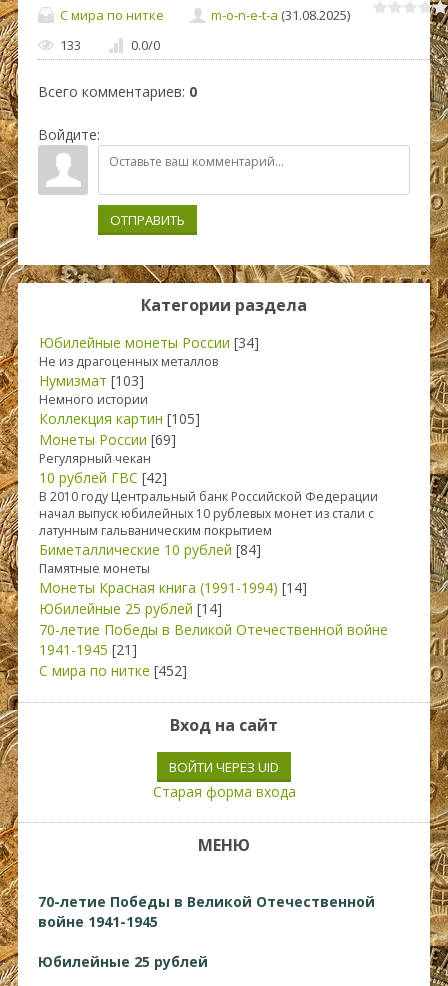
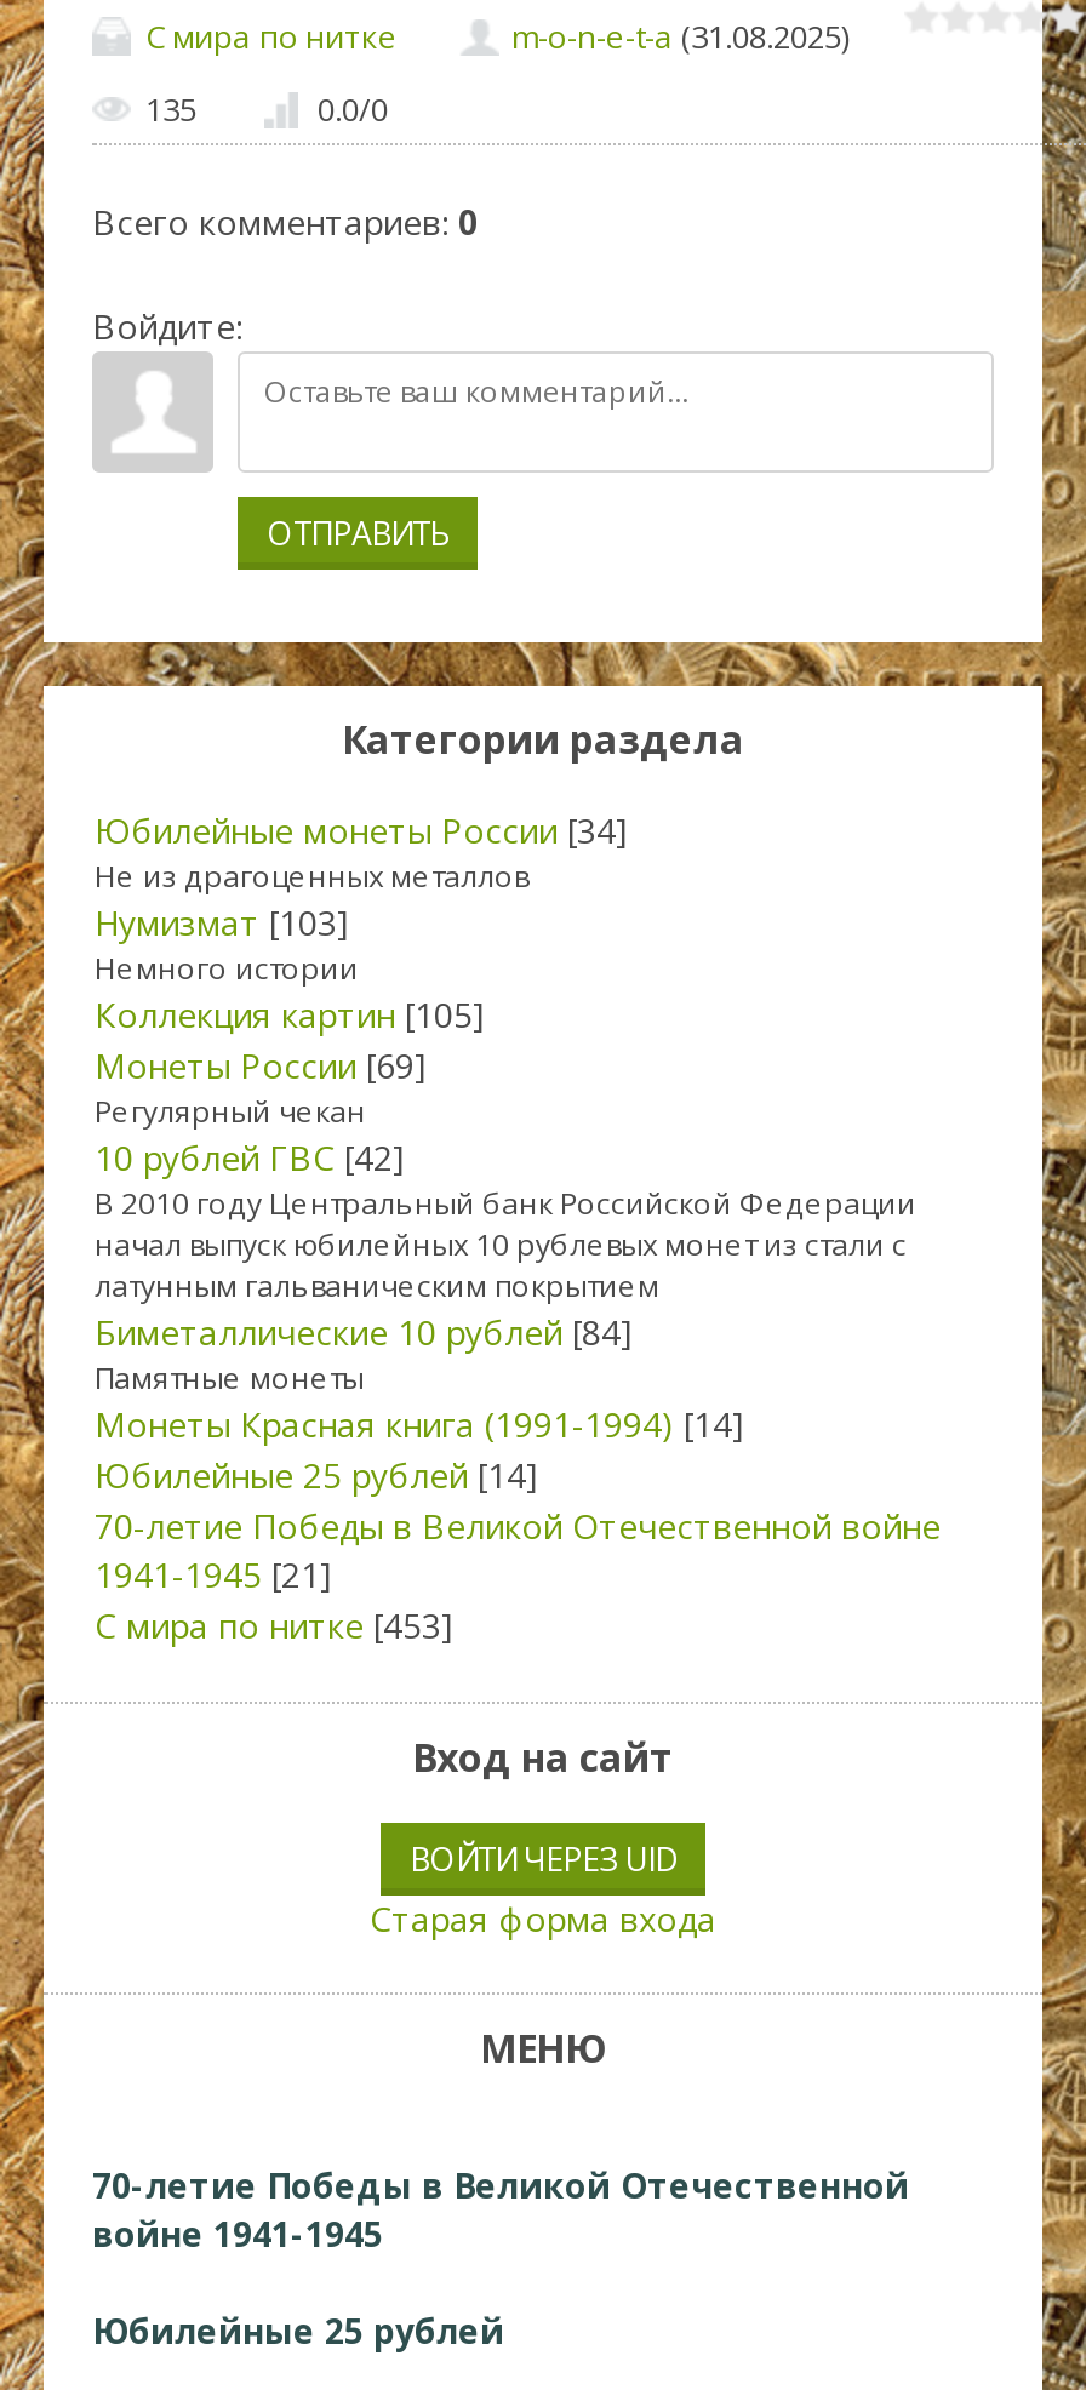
[60,35,81,53] 133 -> [145,86,196,130] 135
[39,661,187,680] С мира по нитке [452] -> [95,1602,453,1648] С мира по нитке [453]

